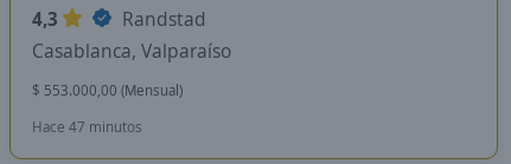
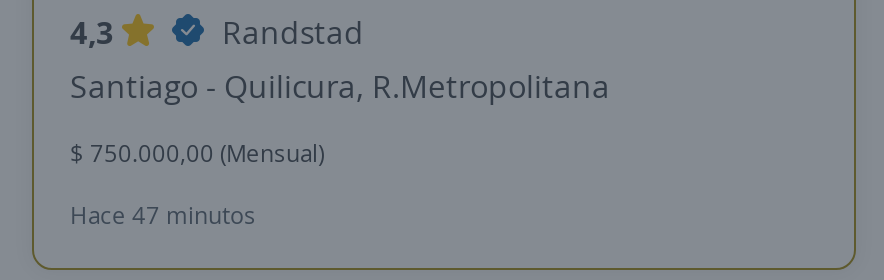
[32,38,231,64] Casablanca, Valparaíso -> [70,64,610,108] Santiago - Quilicura, R.Metropolitana
[32,80,183,100] $ 553.000,00 (Mensual) -> [70,136,324,170] $ 750.000,00 (Mensual)

